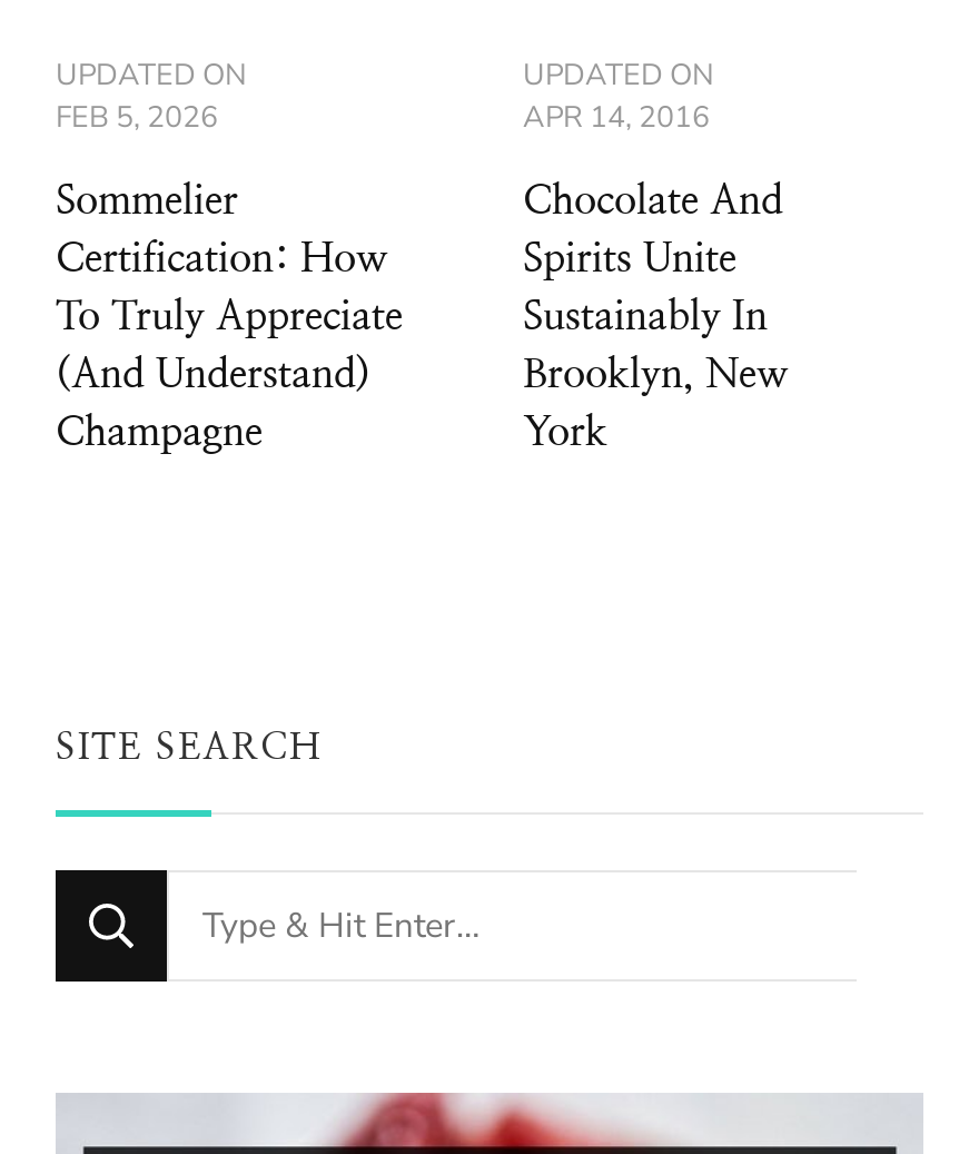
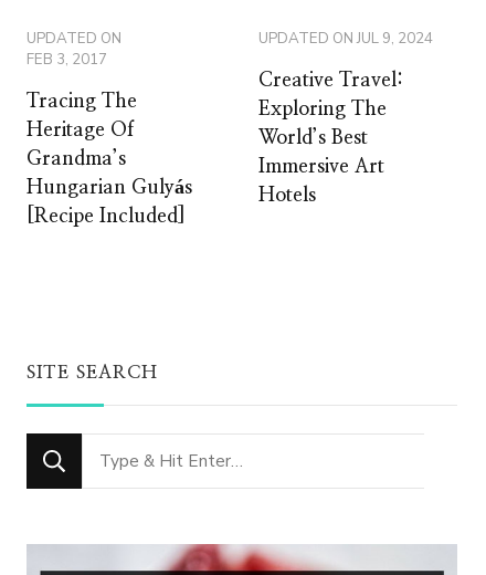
[523,54,714,137] UPDATED ON | APR 14, 2016 -> [258,29,433,49] UPDATED ON JUL 9, 2024
[56,97,218,137] FEB 5, 2026 -> [27,50,107,70] FEB 3, 2017
[56,181,403,453] Sommelier | Certification: How | To Truly Appreciate | (And Understand) | Champagne -> [27,92,192,227] Tracing The | Heritage Of | Grandma’s | Hungarian Gulyás | [Recipe Included]
[523,181,788,453] Chocolate And | Spirits Unite | Sustainably In | Brooklyn, New | York -> [258,71,404,206] Creative Travel: | Exploring The | World’s Best | Immersive Art | Hotels

